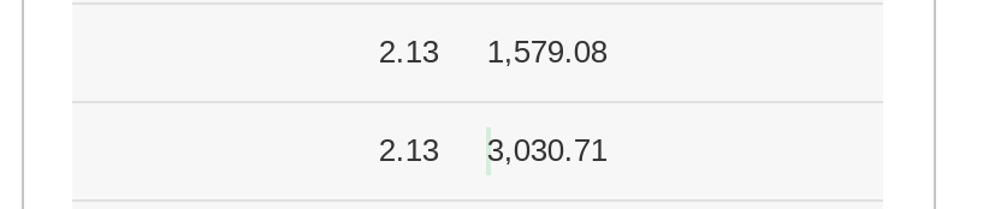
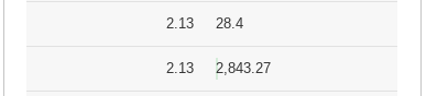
[379,34,607,70] 2.13 1,579.08 -> [167,15,244,32] 2.13 28.4
[379,133,607,169] 2.13 3,030.71 -> [167,60,271,77] 2.13 2,843.27

